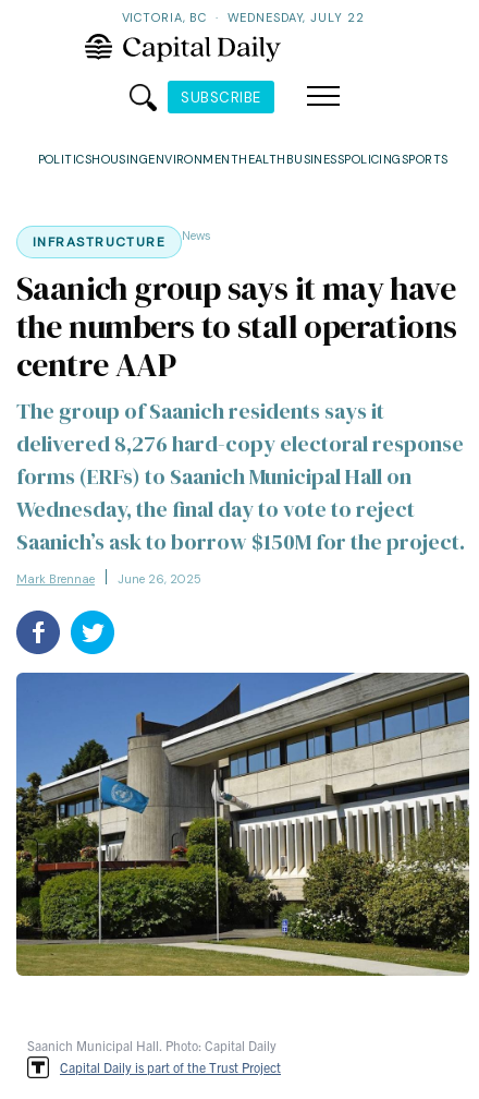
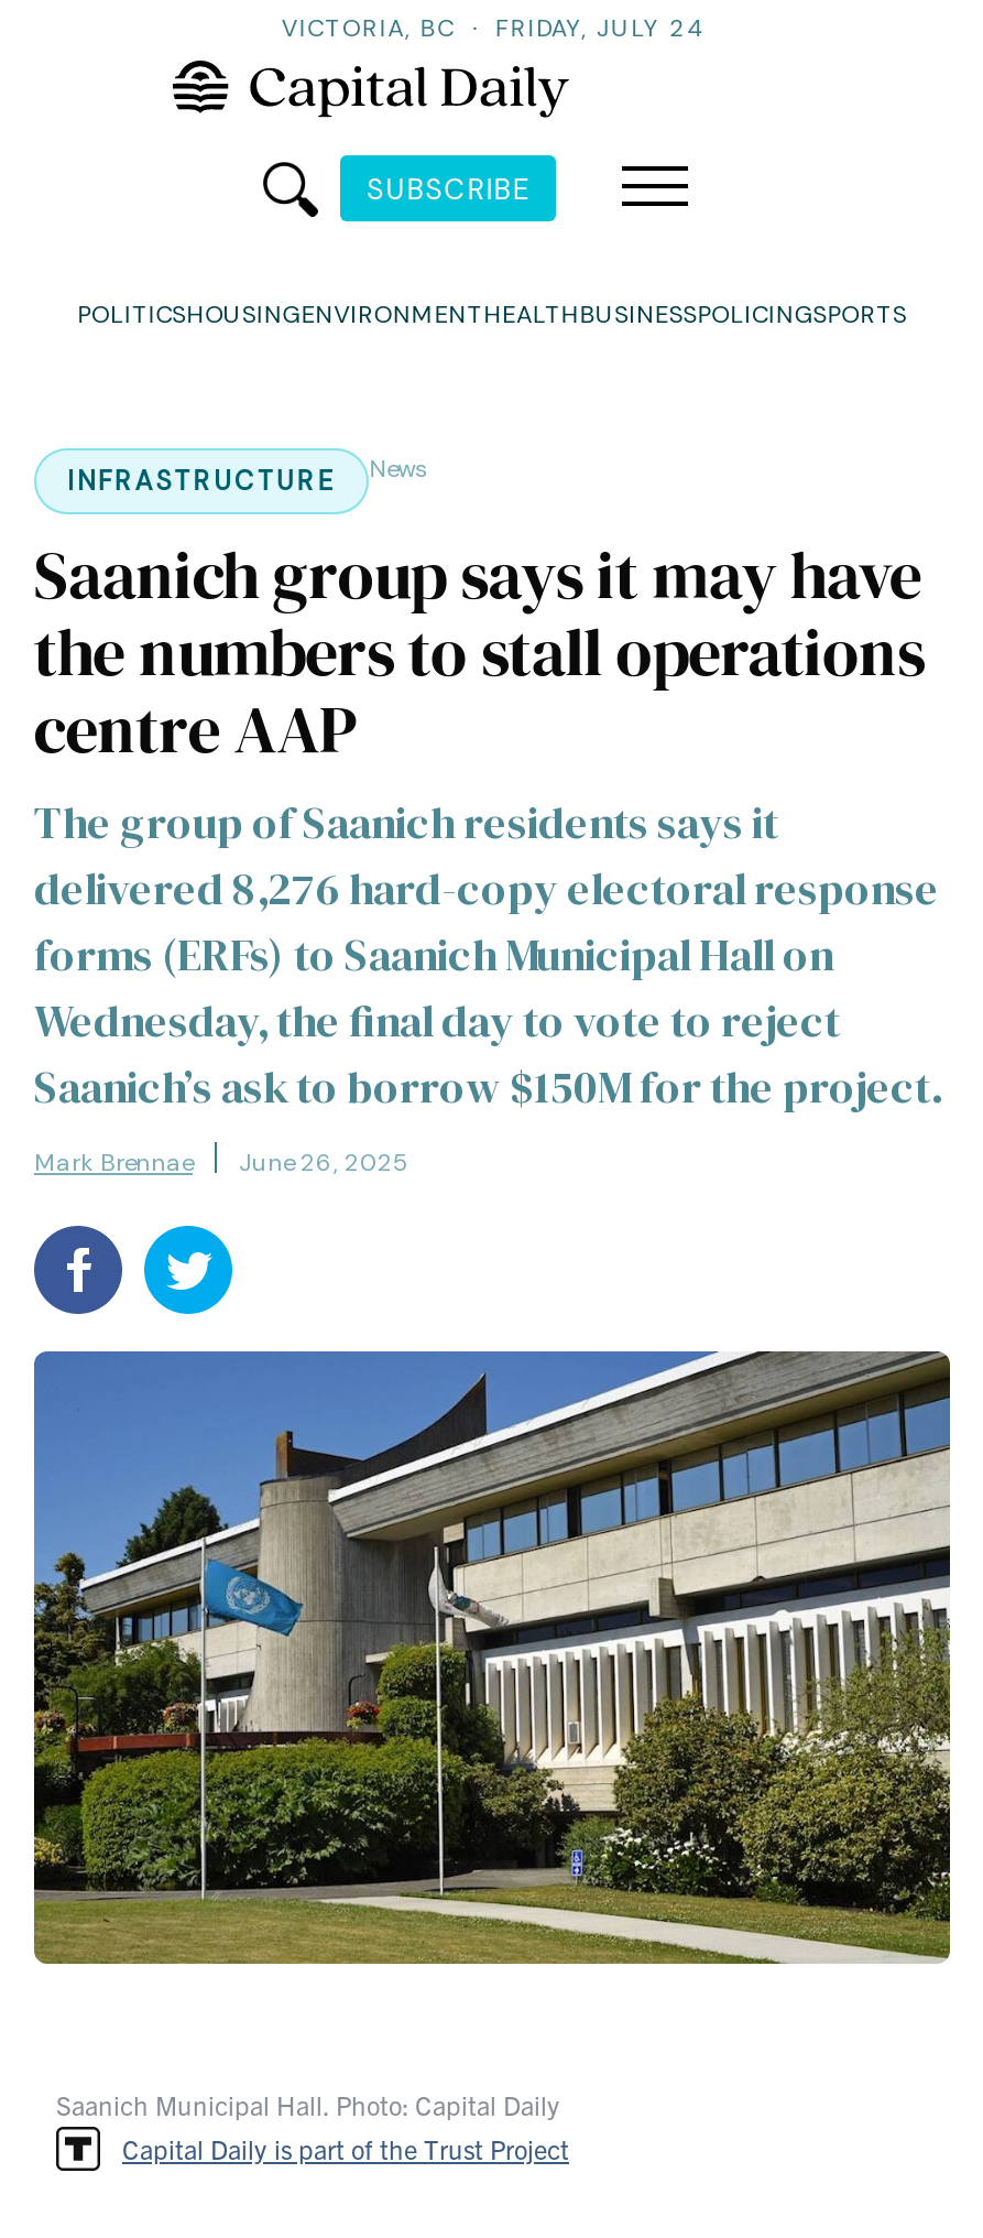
[121,10,364,25] VICTORIA, BC · WEDNESDAY, JULY 22 -> [282,12,703,43] VICTORIA, BC · FRIDAY, JULY 24

